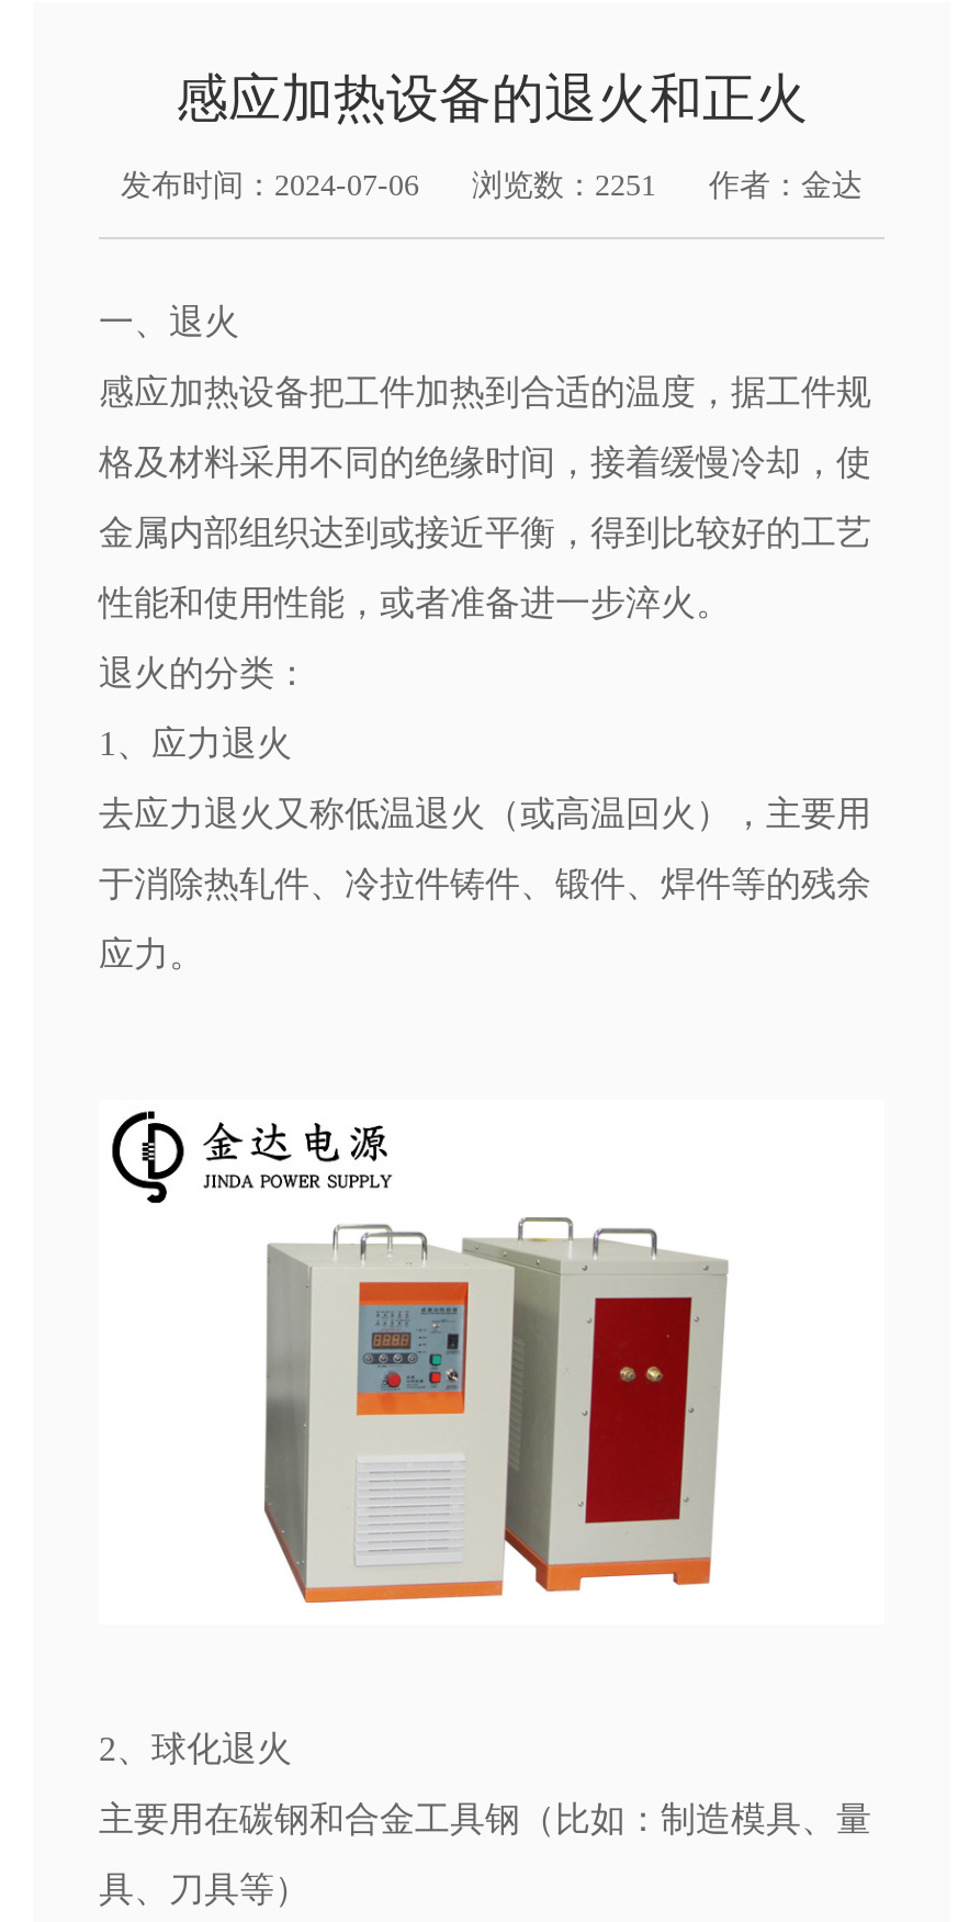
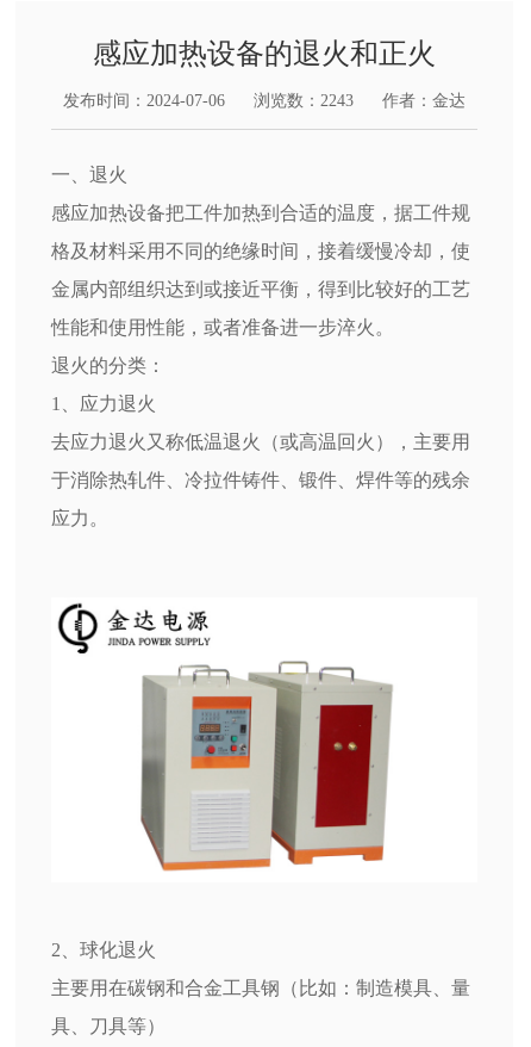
[121,169,863,202] 发布时间：2024-07-06 浏览数：2251 作者：金达 -> [63,92,466,110] 发布时间：2024-07-06 浏览数：2243 作者：金达

